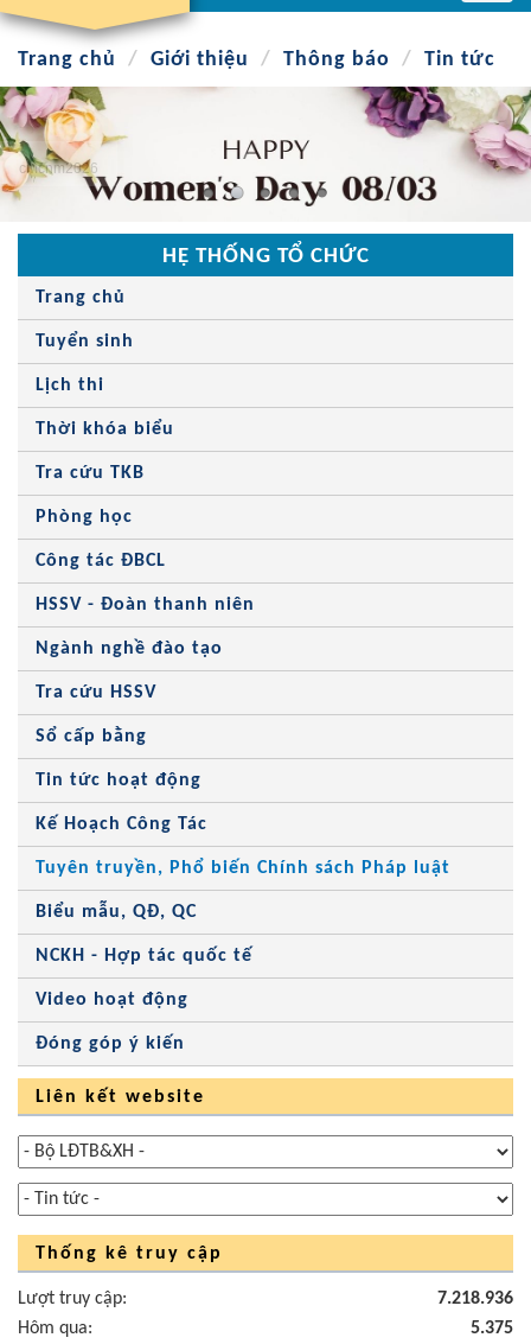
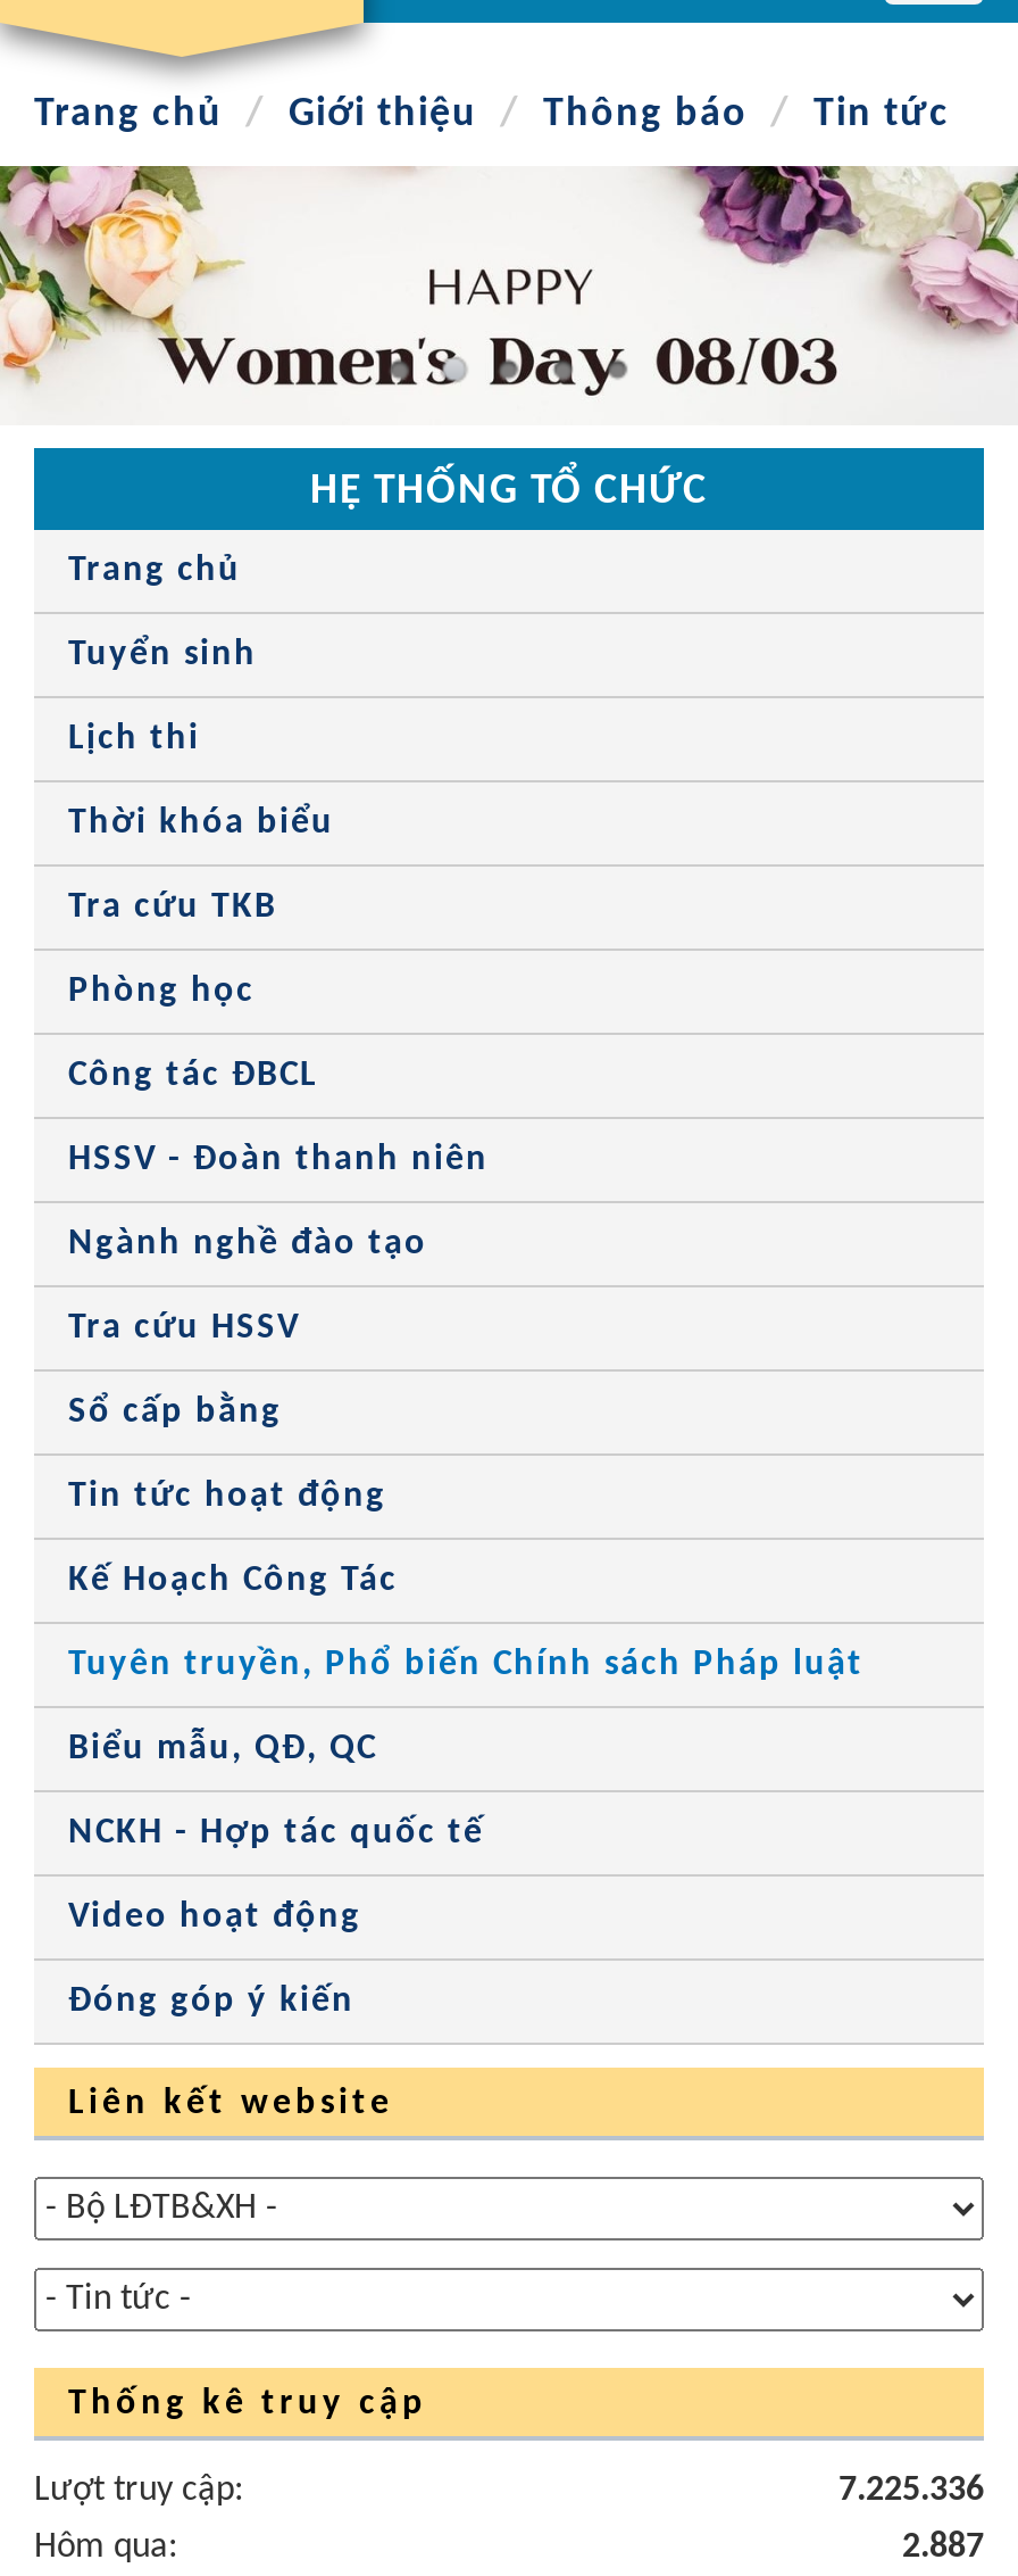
[437,1289,513,1308] 7.218.936 -> [838,2473,984,2509] 7.225.336
[471,1319,513,1338] 5.375 -> [902,2529,984,2566] 2.887

